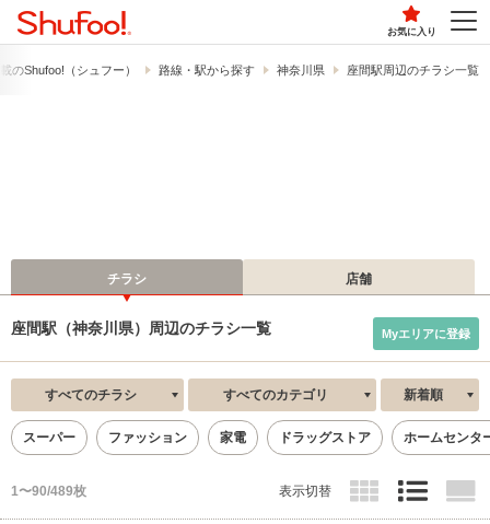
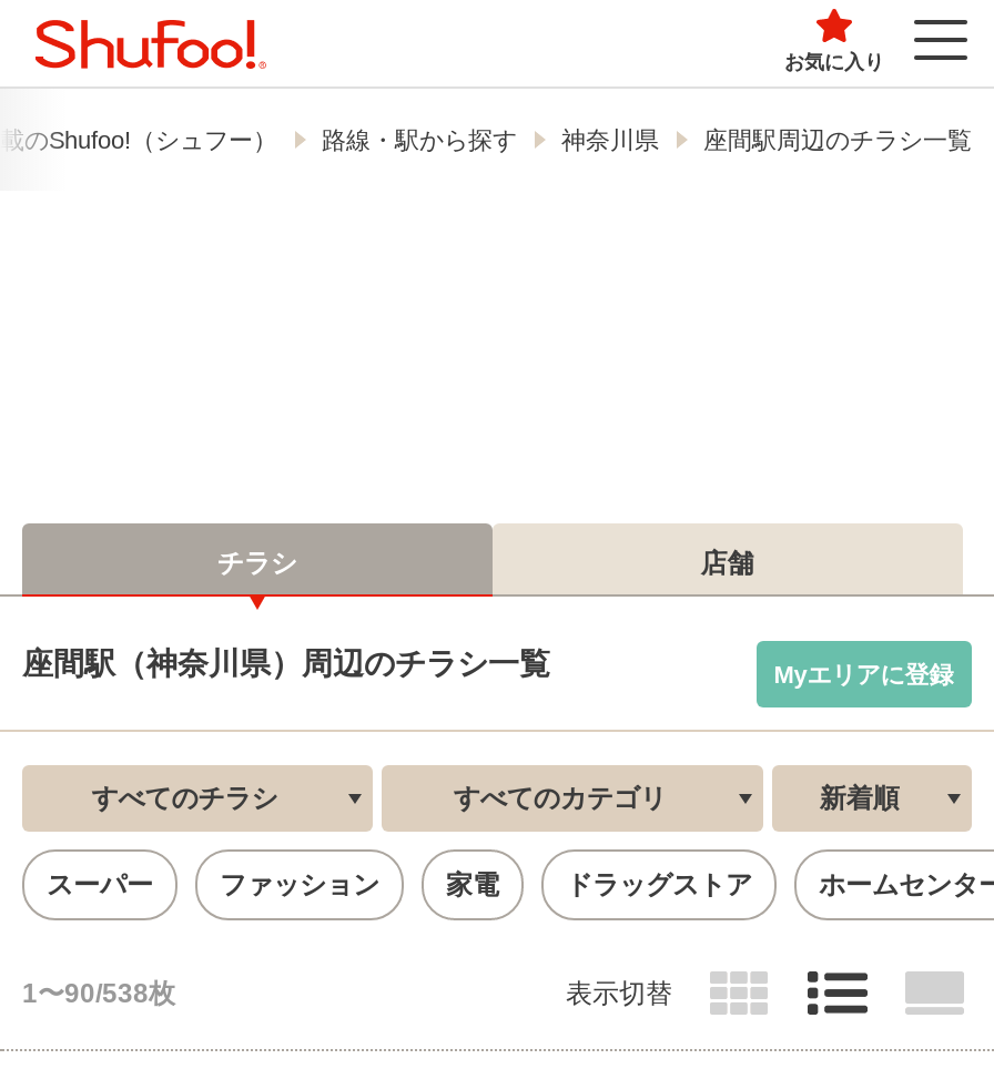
[11,484,86,499] 1〜90/489枚 -> [22,978,175,1009] 1〜90/538枚

